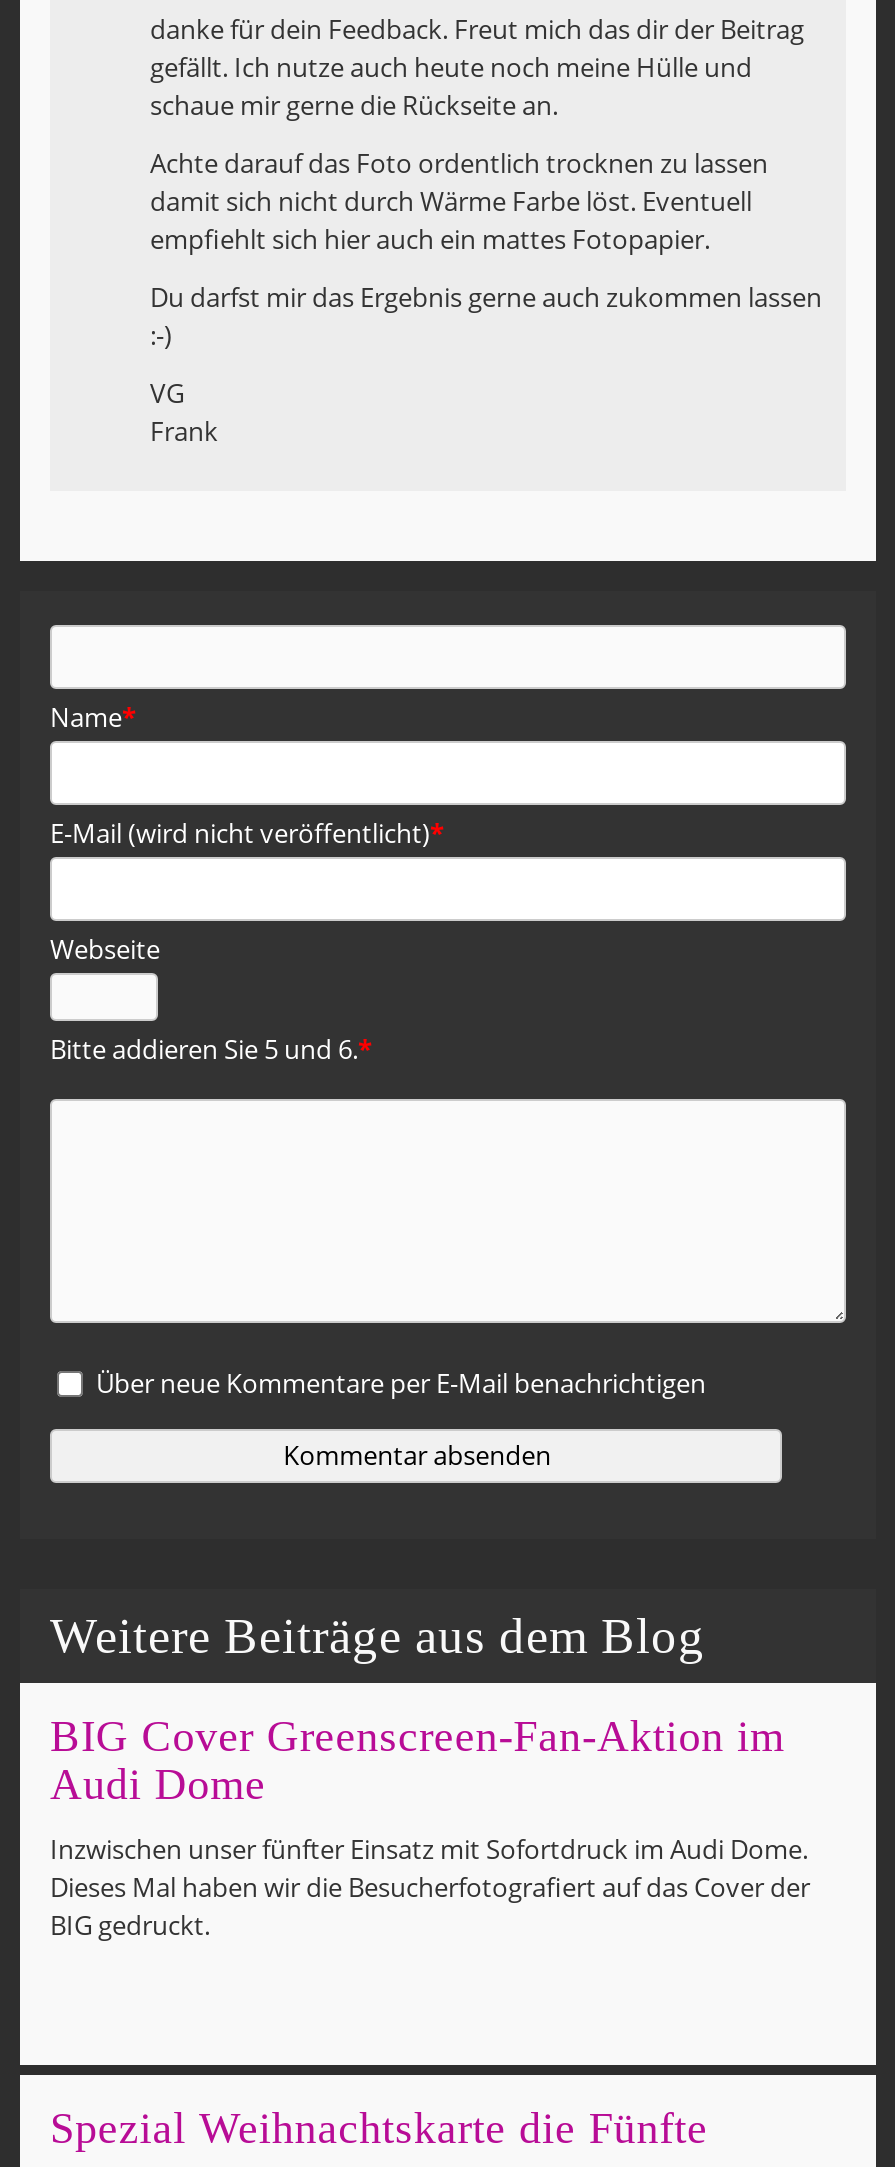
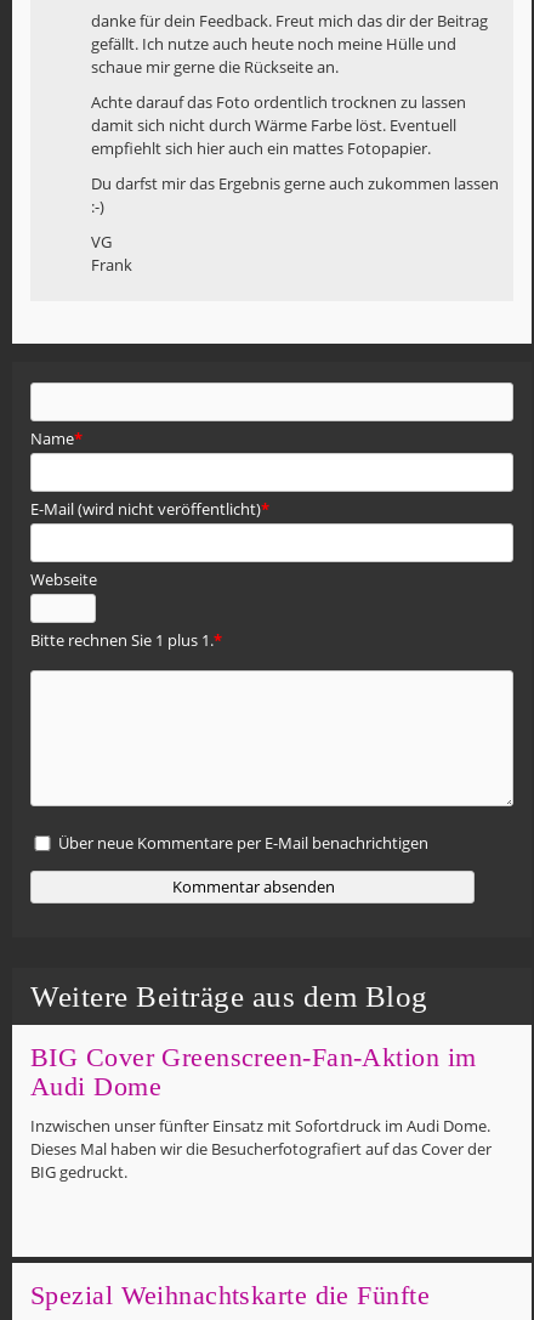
[50,1031,372,1067] Bitte addieren Sie 5 und 6. * -> [30,629,222,651] Bitte rechnen Sie 1 plus 1. *

